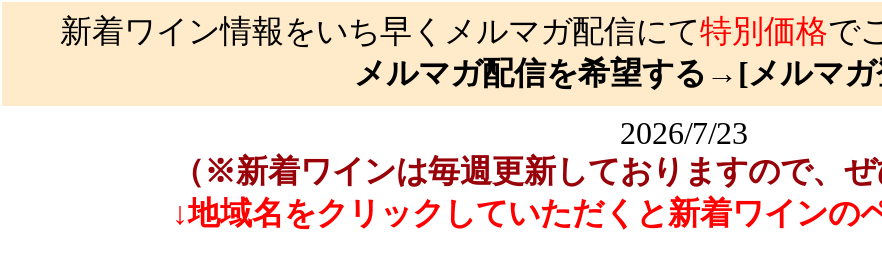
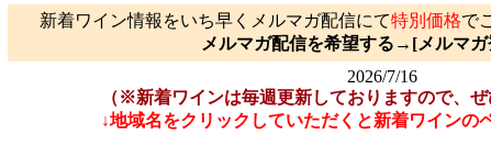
[556,116,748,150] 2026/7/23 -> [312,67,417,86] 2026/7/16

